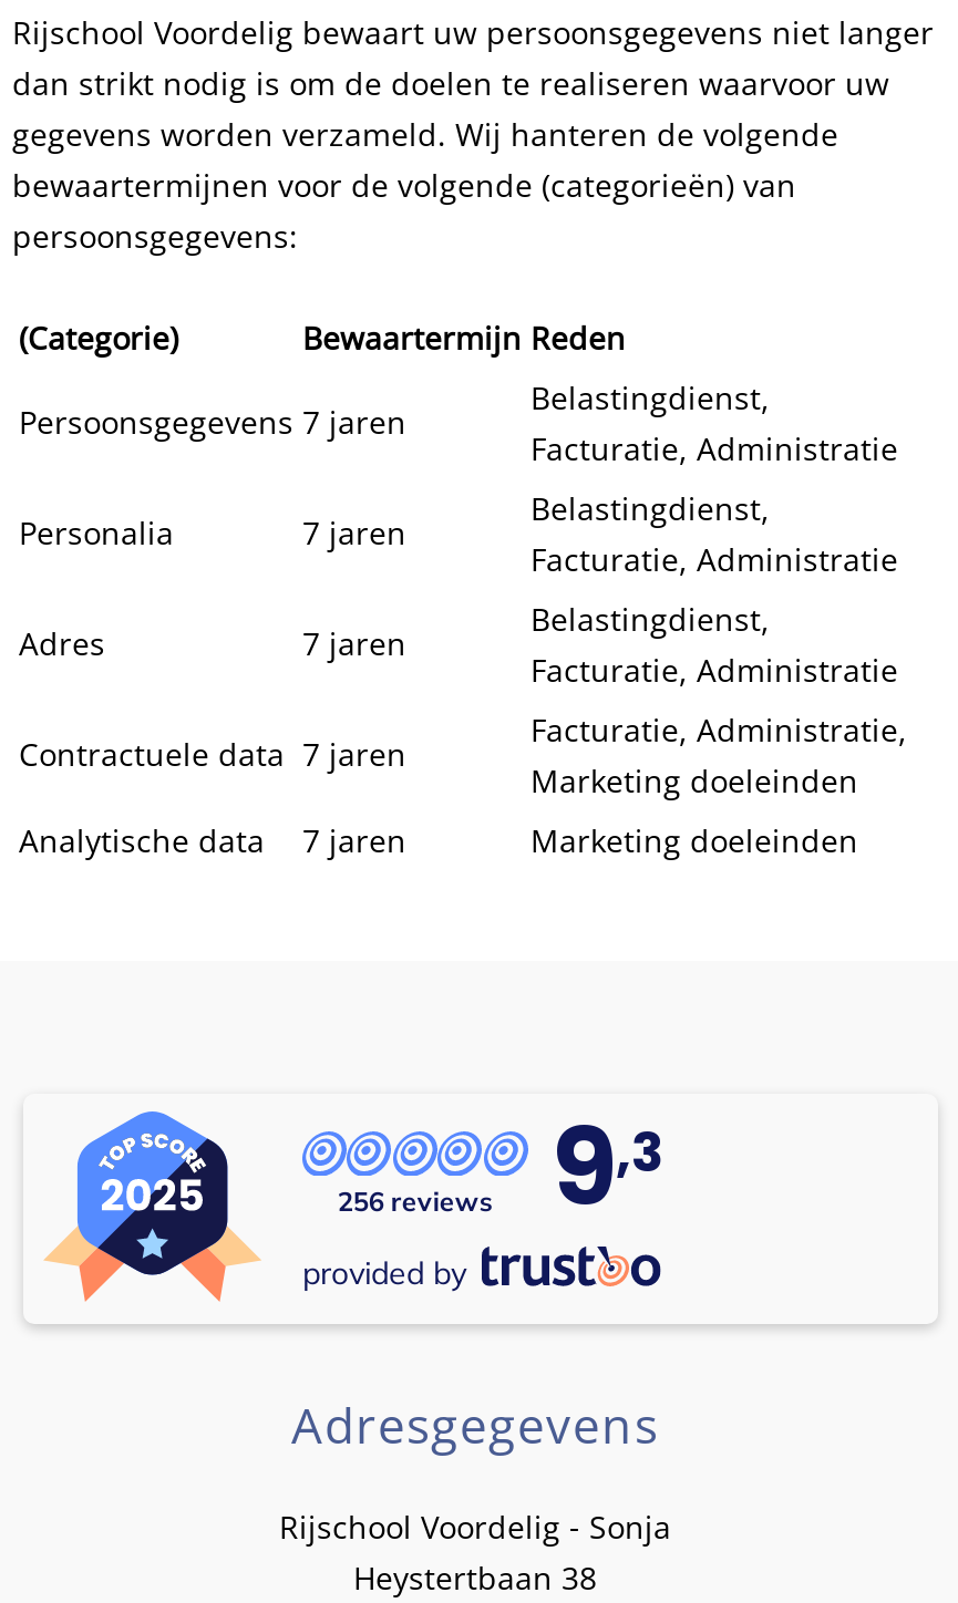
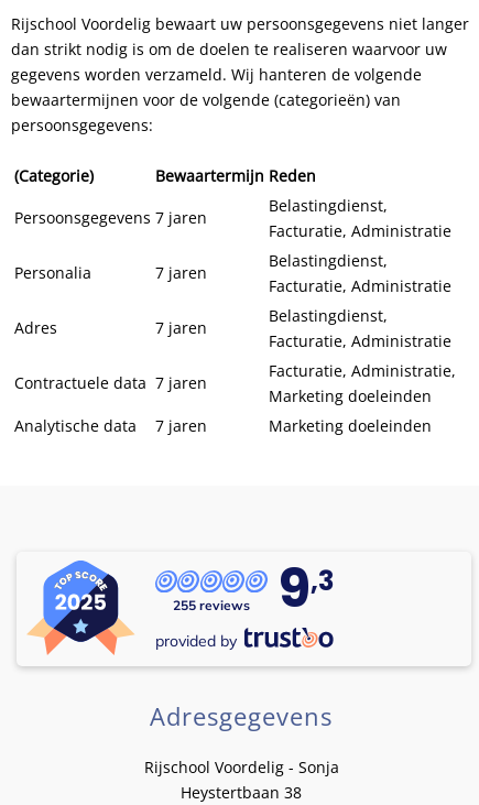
[338,1094,662,1242] 256 reviews 9,3 -> [173,552,334,625] 255 reviews 9,3

